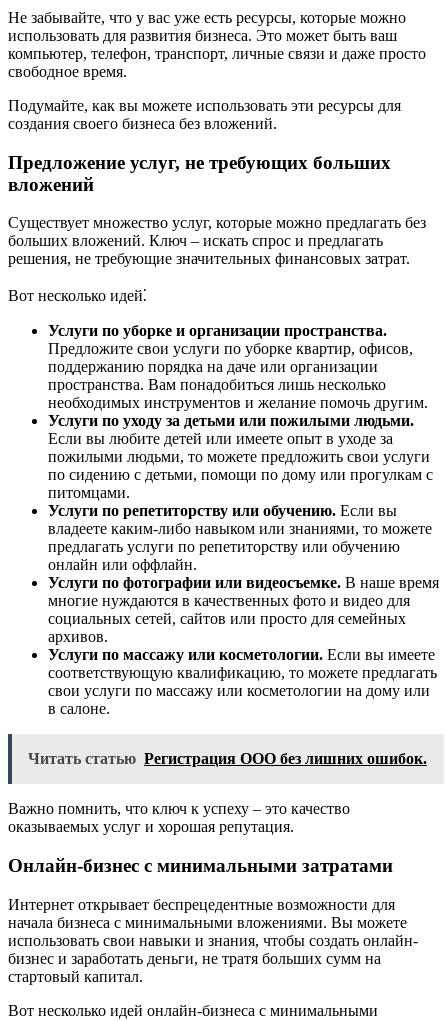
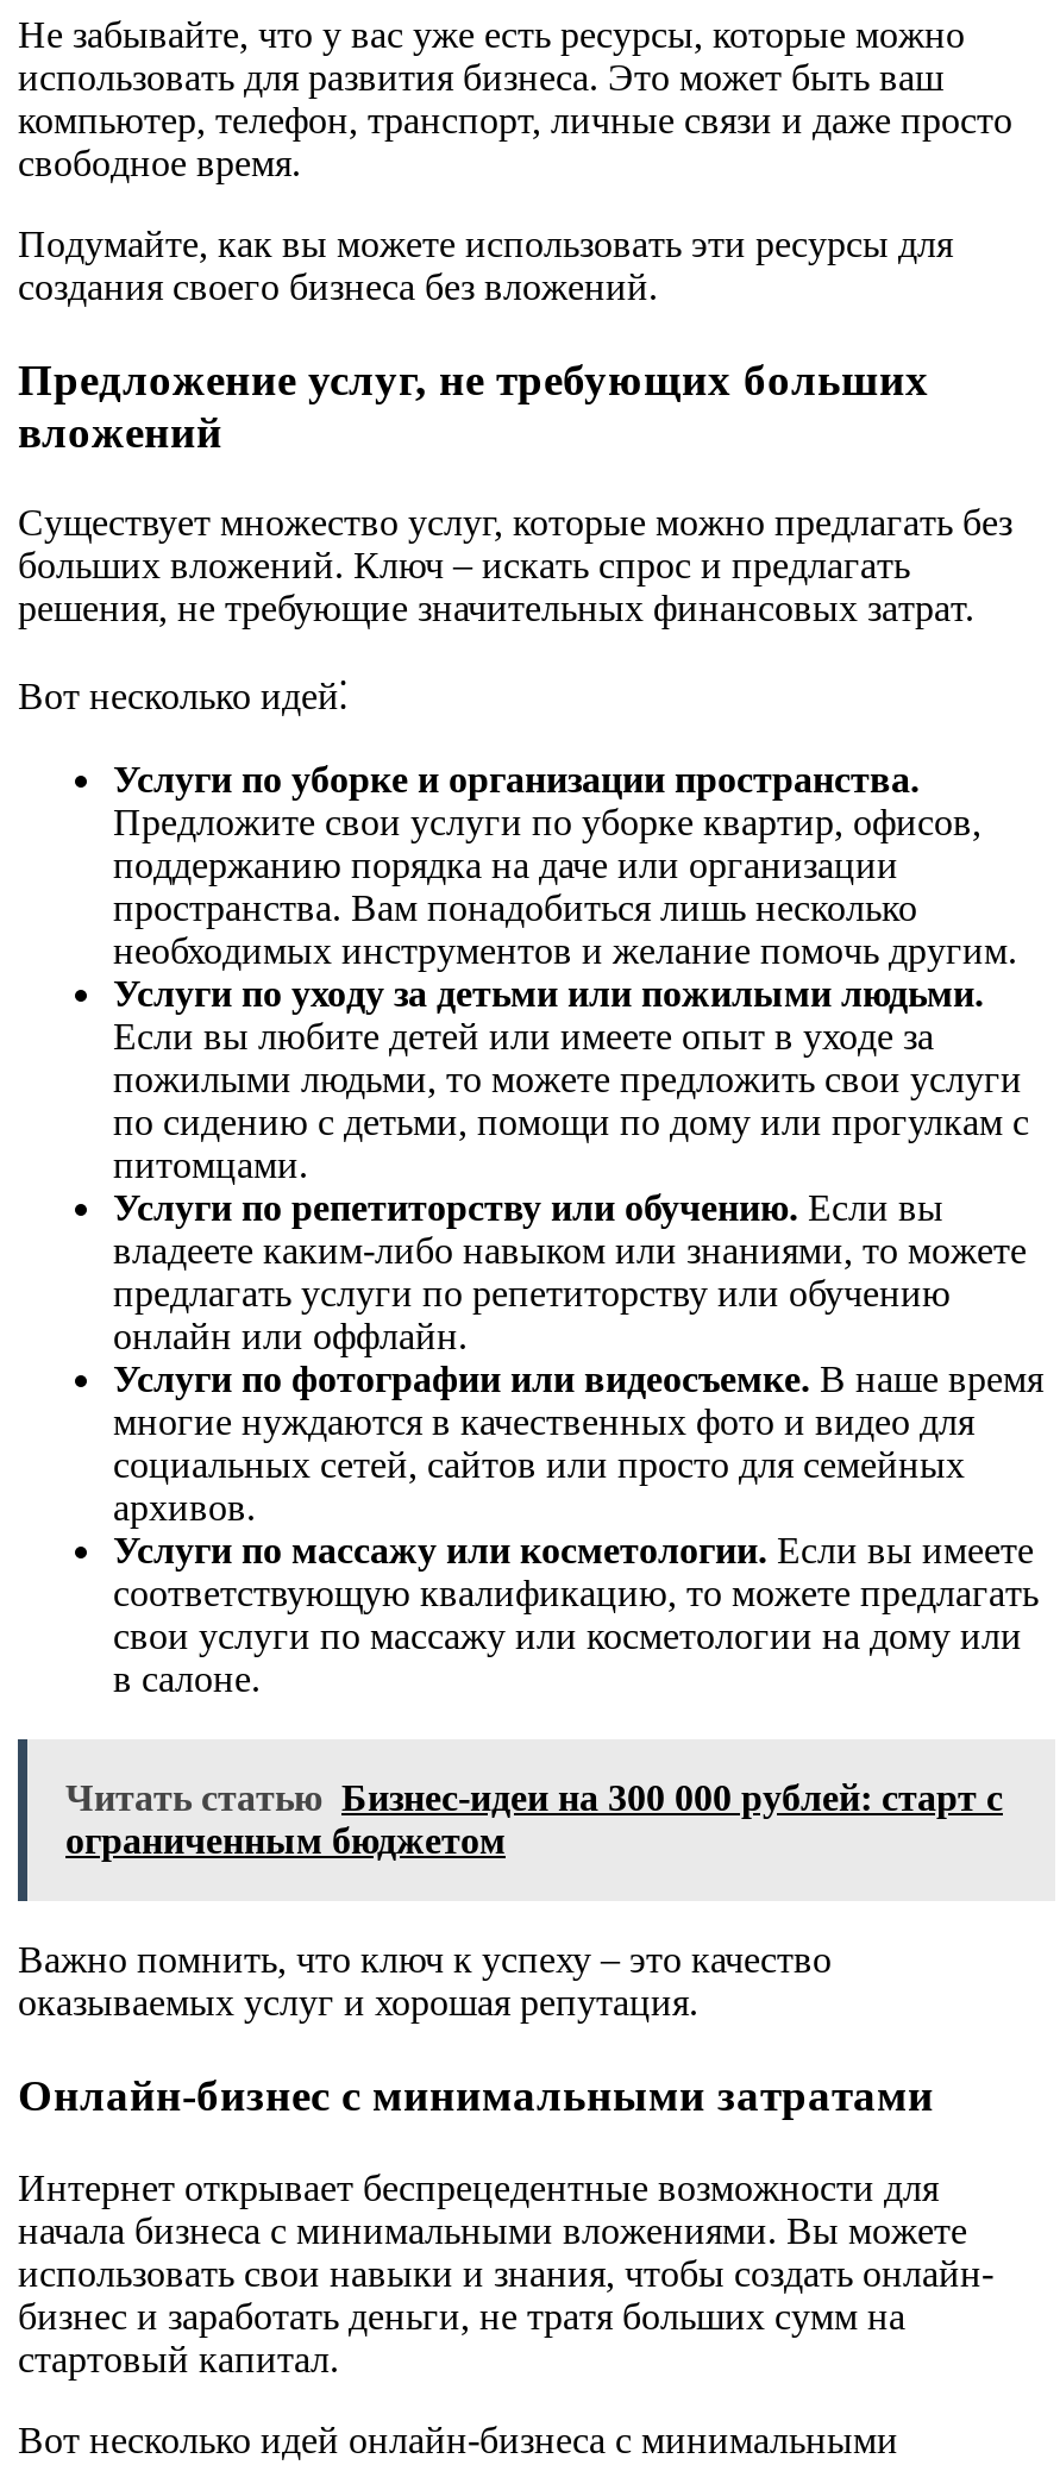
[28,750,427,767] Читать статью Регистрация ООО без лишних ошибок. -> [65,1778,1003,1862] Читать статью Бизнес-идеи на 300 000 рублей: старт с | ограниченным бюджетом

